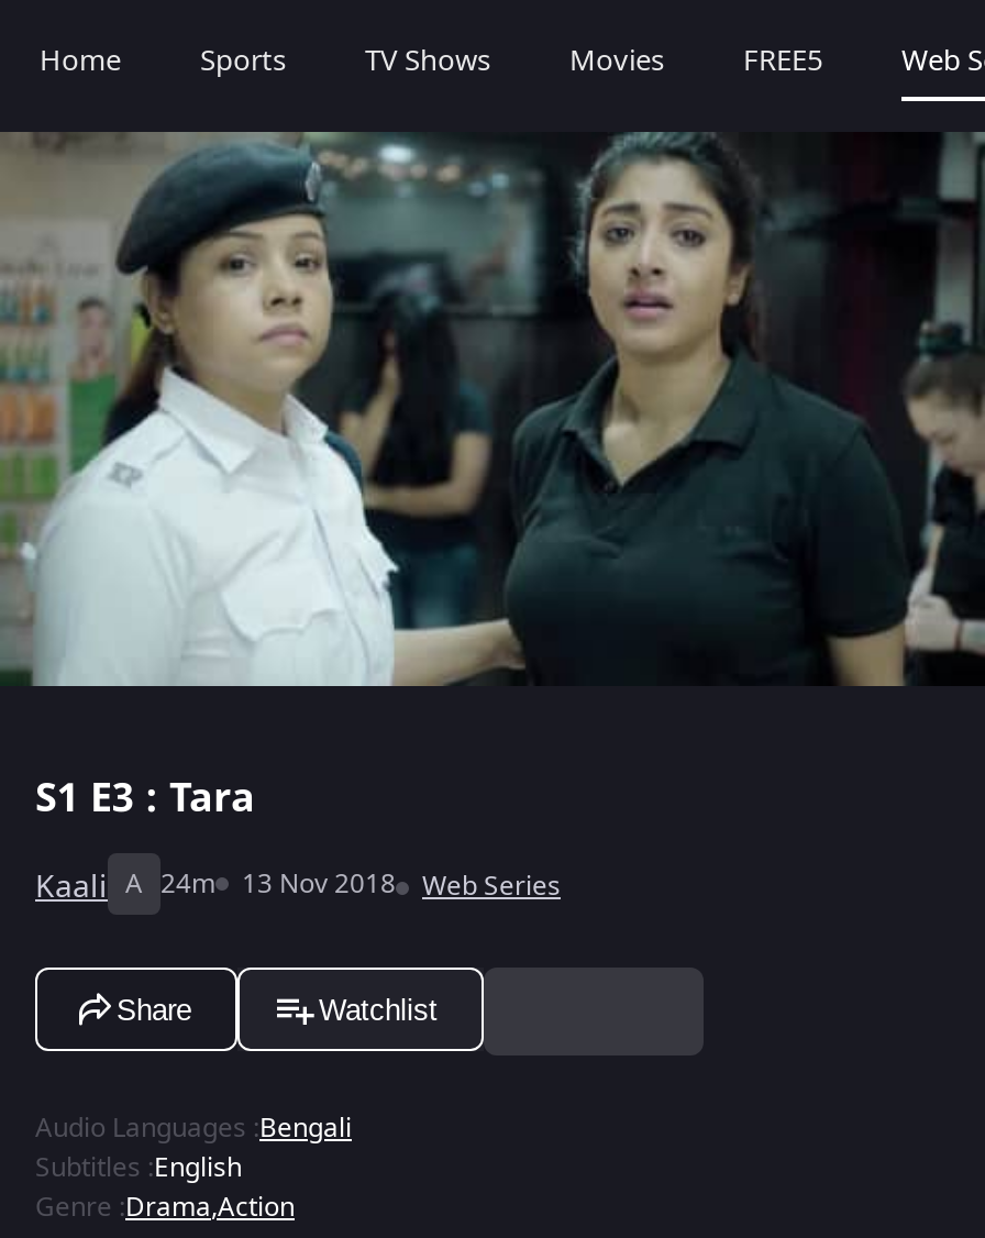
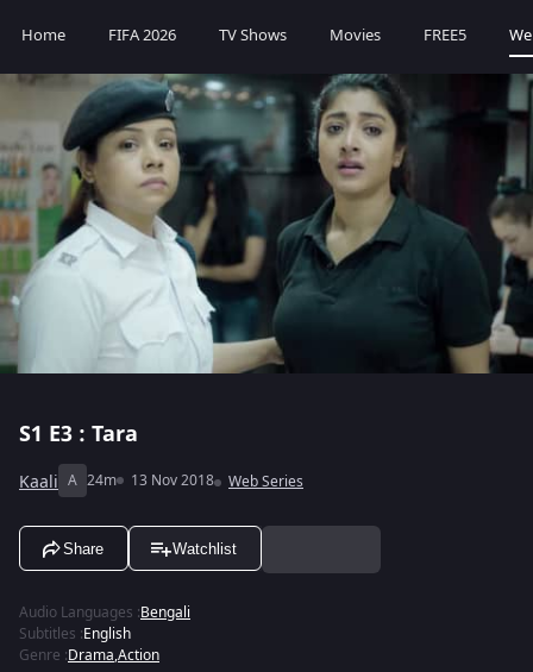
[200,40,286,81] Sports -> [108,24,176,46] FIFA 2026

